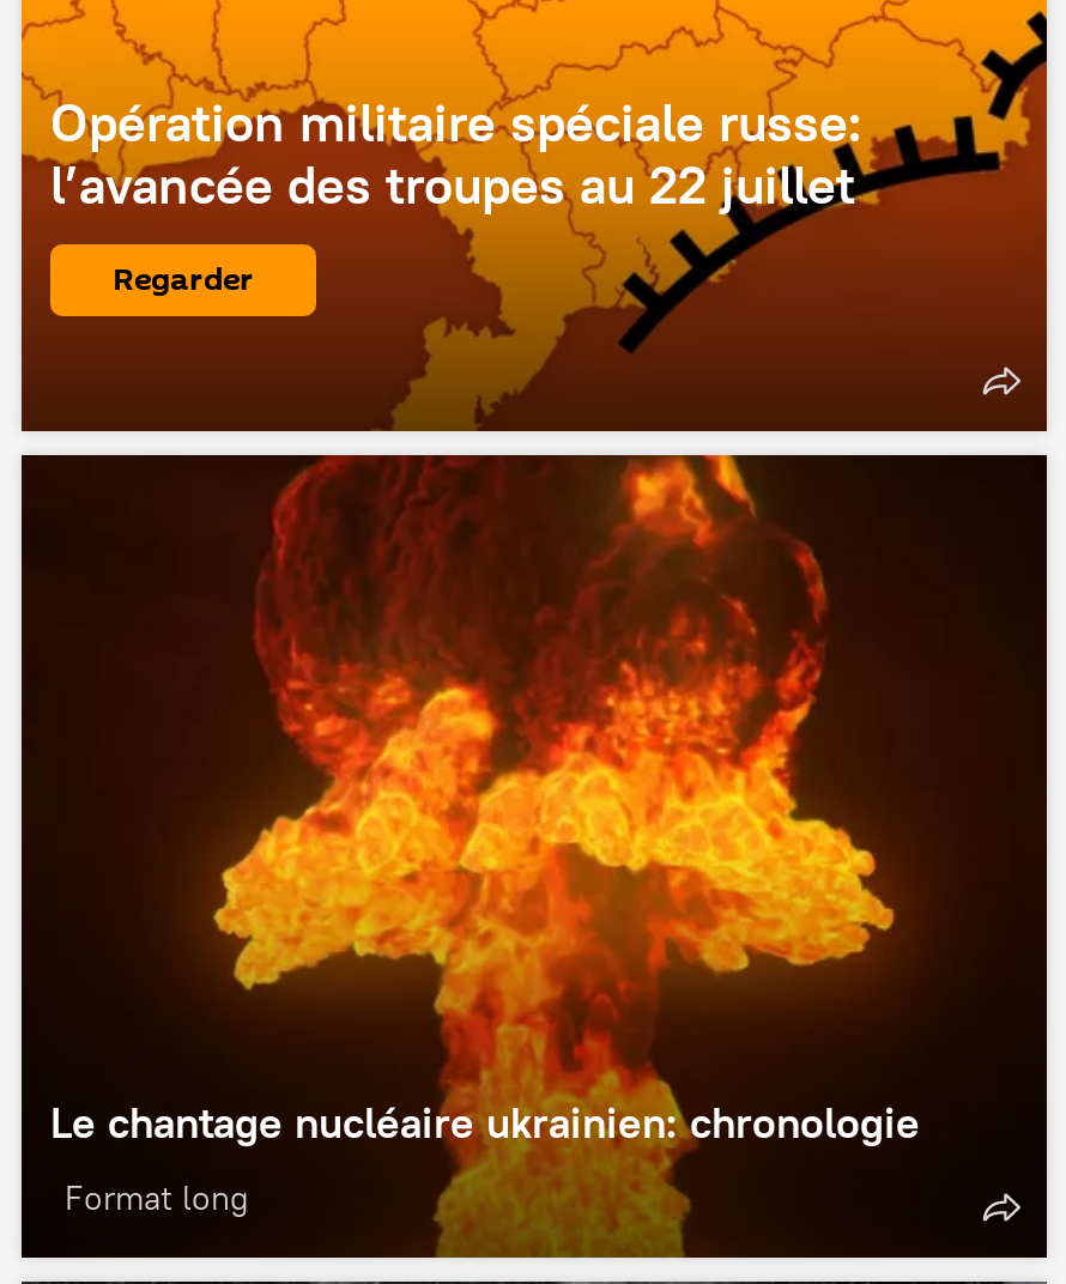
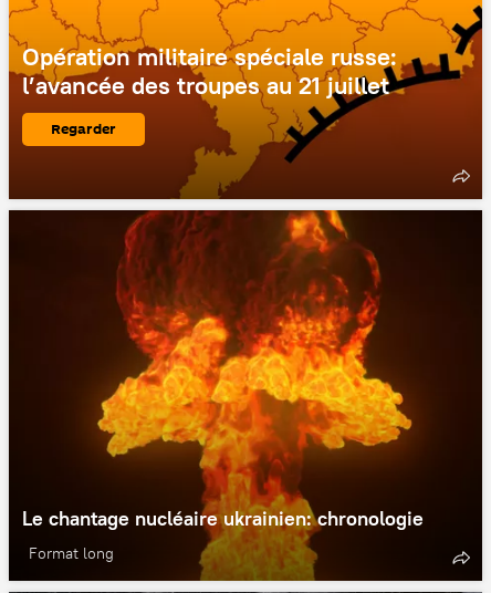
[50,151,855,218] l’avancée des troupes au 22 juillet -> [22,70,389,101] l’avancée des troupes au 21 juillet

